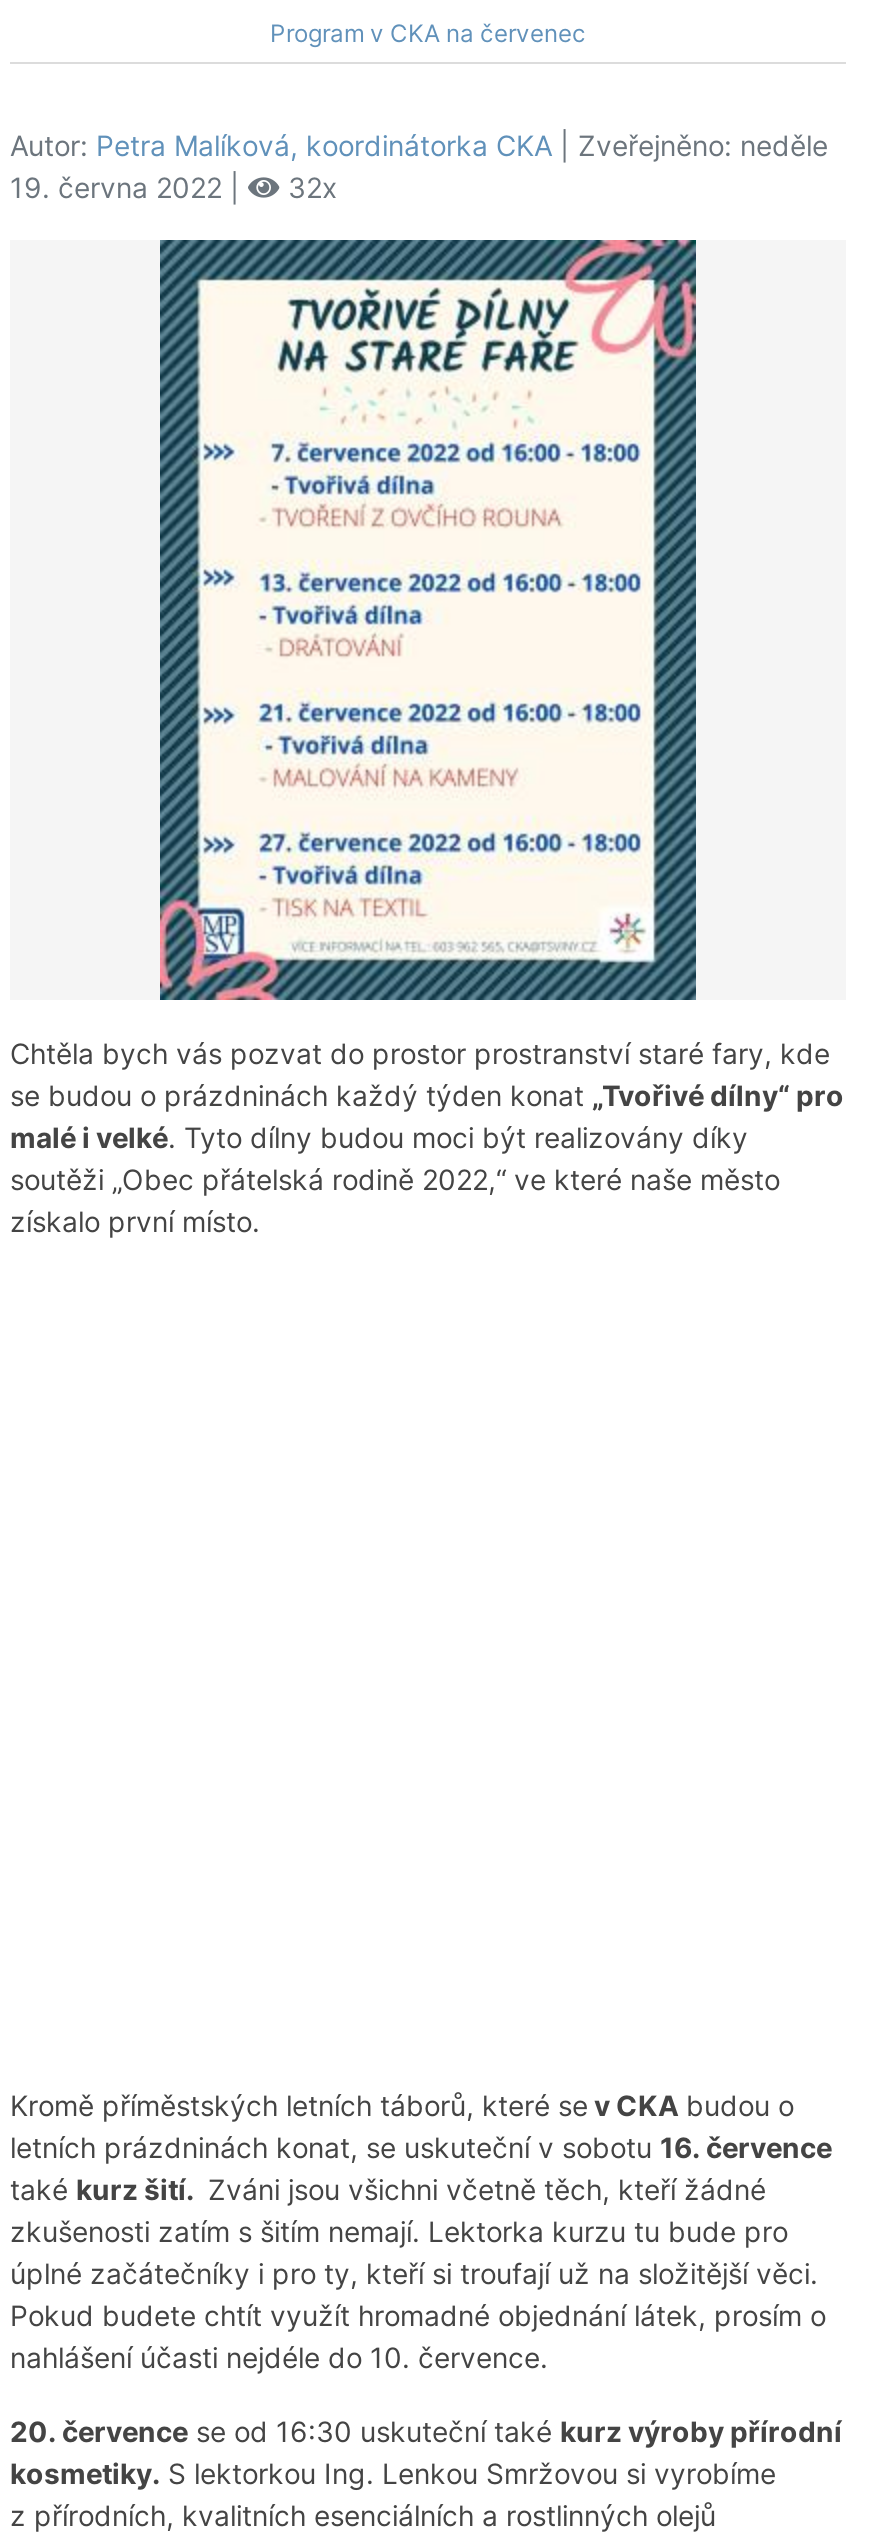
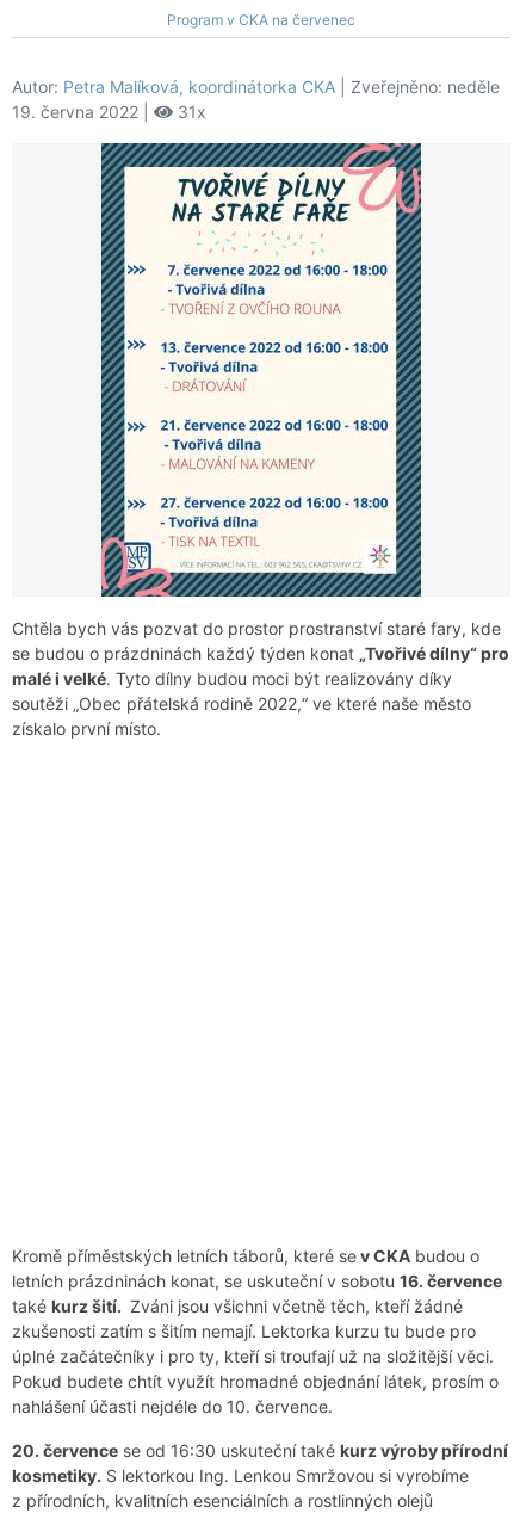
[280,170,338,204] 32x -> [173,101,206,122] 31x

